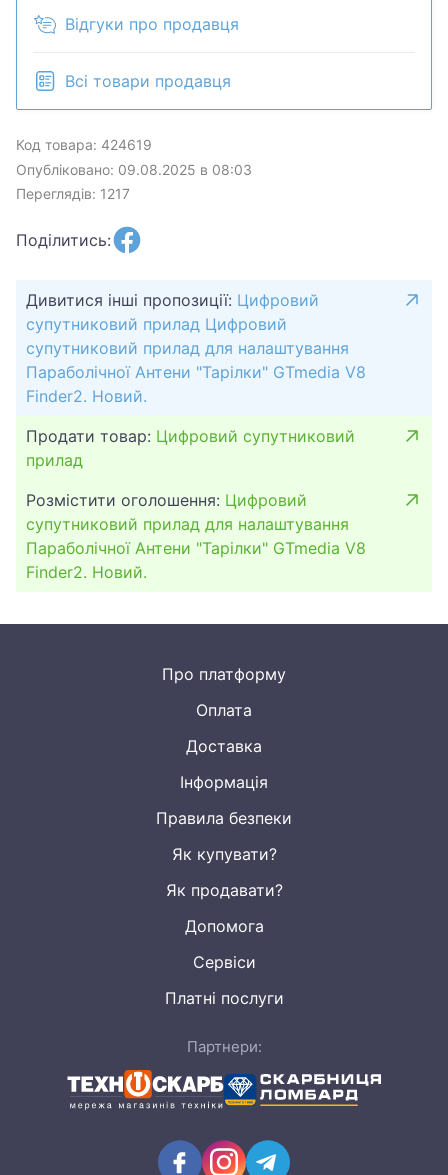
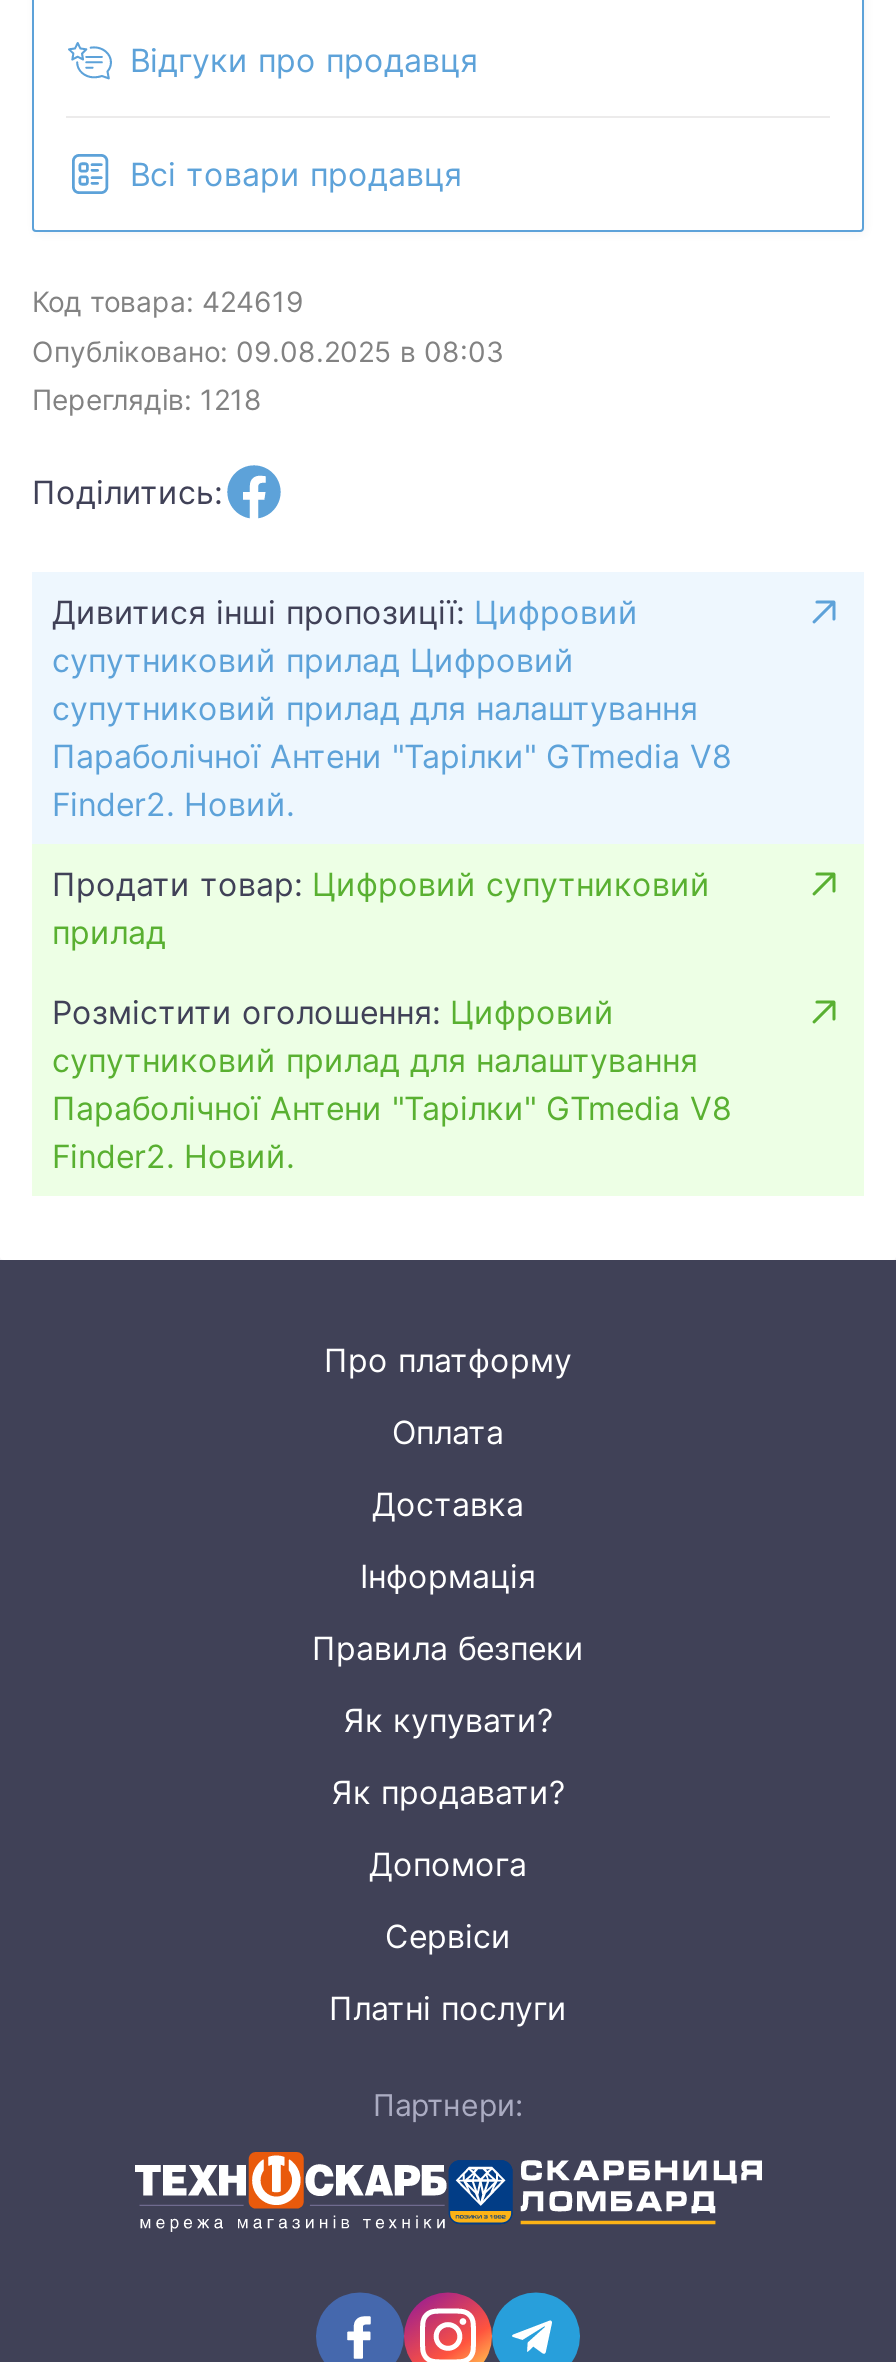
[16,185,130,202] Переглядів: 1217 -> [32,382,262,416] Переглядів: 1218

